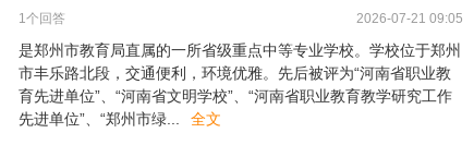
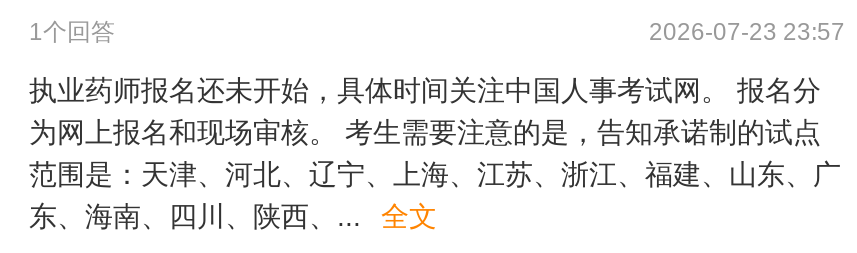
[356,11,463,26] 2026-07-21 09:05 -> [649,18,845,46] 2026-07-23 23:57
[19,41,461,128] 是郑州市教育局直属的一所省级重点中等专业学校。学校位于郑州 | 市丰乐路北段，交通便利，环境优雅。先后被评为“河南省职业教 | 育先进单位”、“河南省文明学校”、“河南省职业教育教学研究工作 | 先进单位”、“郑州市绿... -> [29,74,841,232] 执业药师报名还未开始，具体时间关注中国人事考试网。 报名分 | 为网上报名和现场审核。 考生需要注意的是，告知承诺制的试点 | 范围是：天津、河北、辽宁、上海、江苏、浙江、福建、山东、广 | 东、海南、四川、陕西、...

